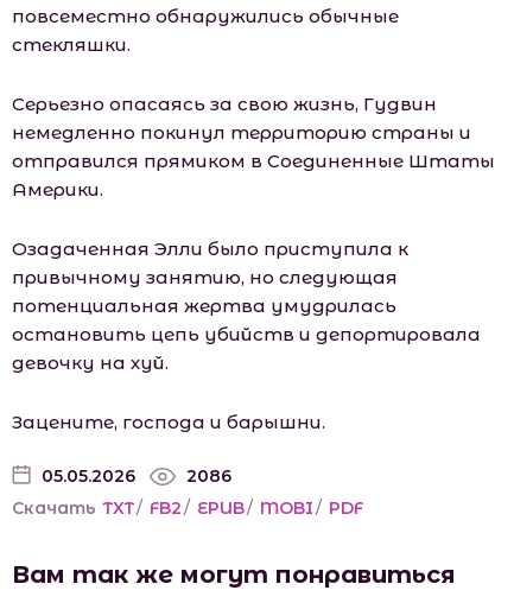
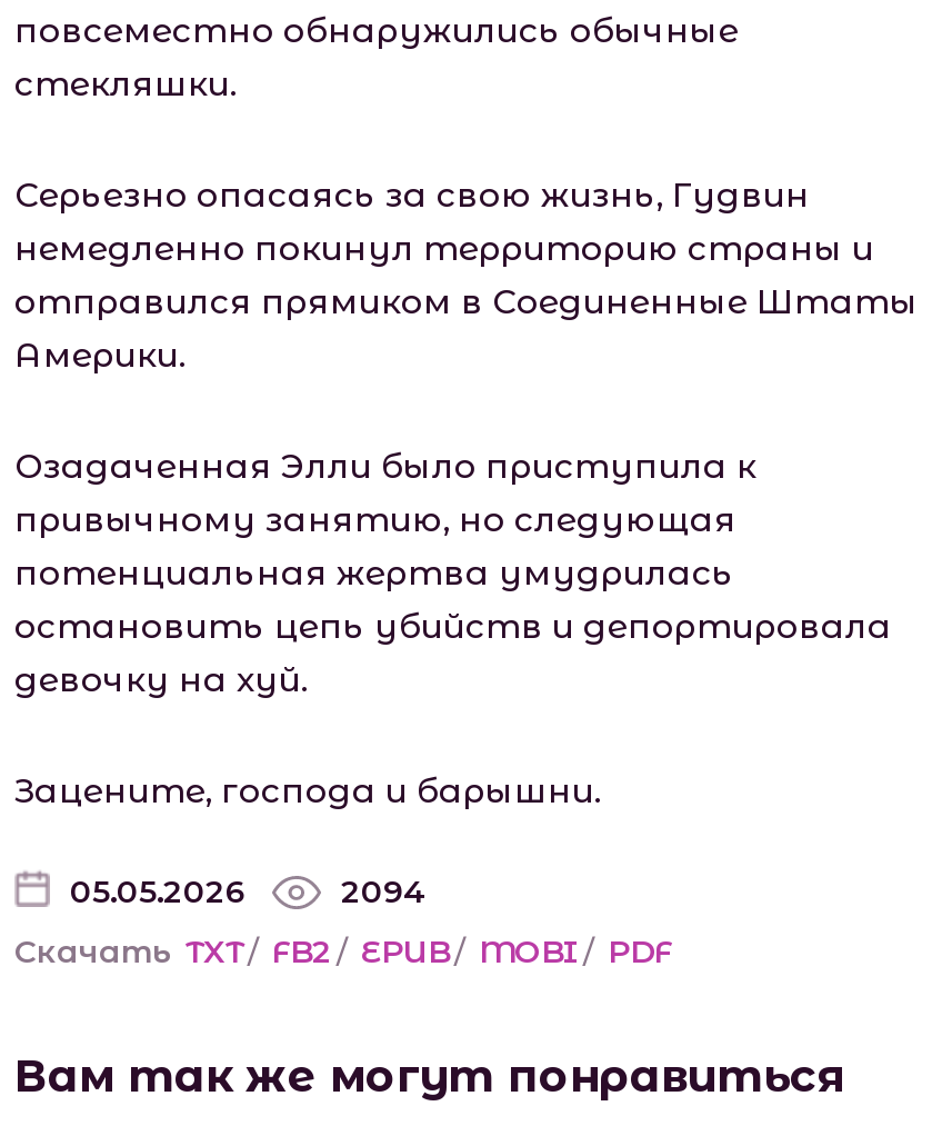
[186,465,231,487] 2086 -> [341,871,428,911] 2094

